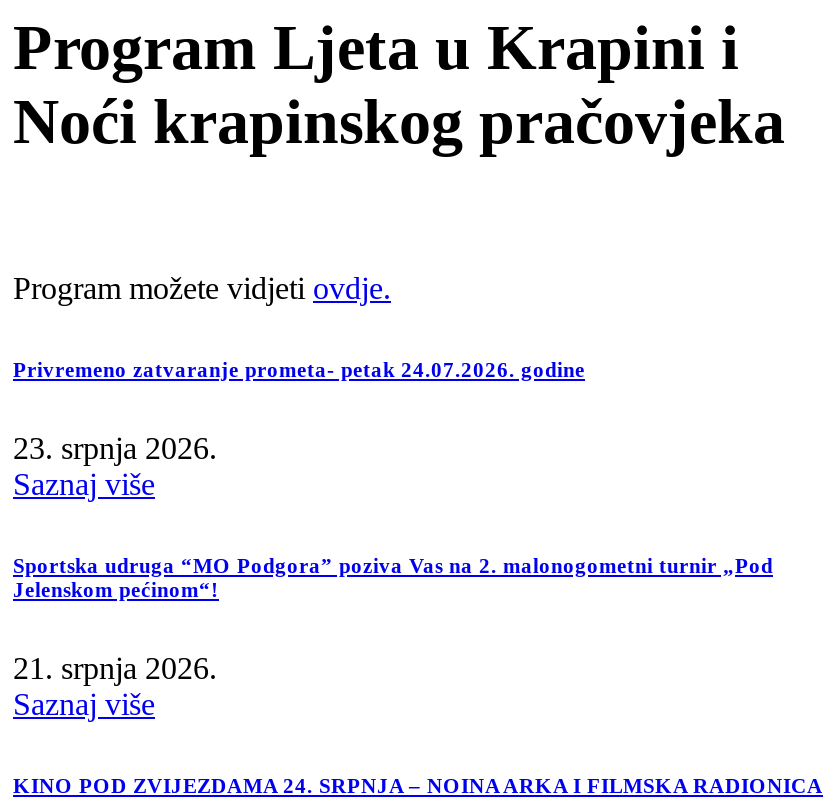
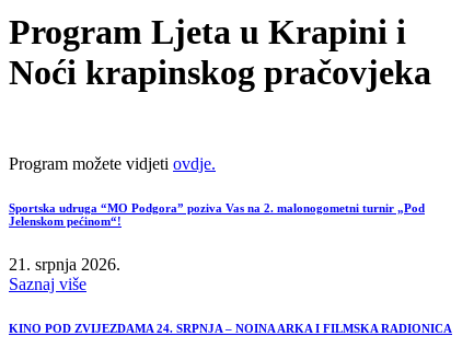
[13,356,585,500] Privremeno zatvaranje prometa- petak 24.07.2026. godine | 23. srpnja 2026. | Saznaj više -> none

